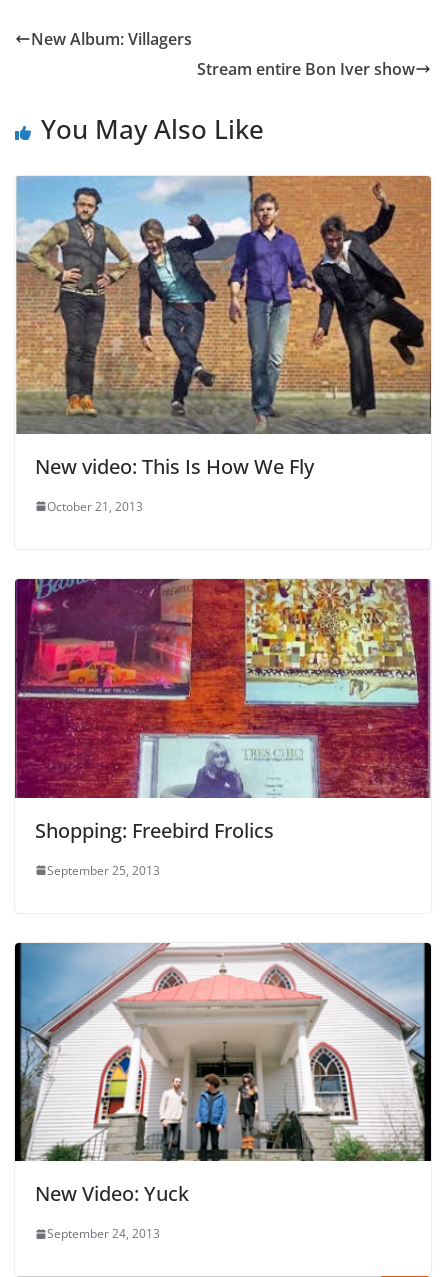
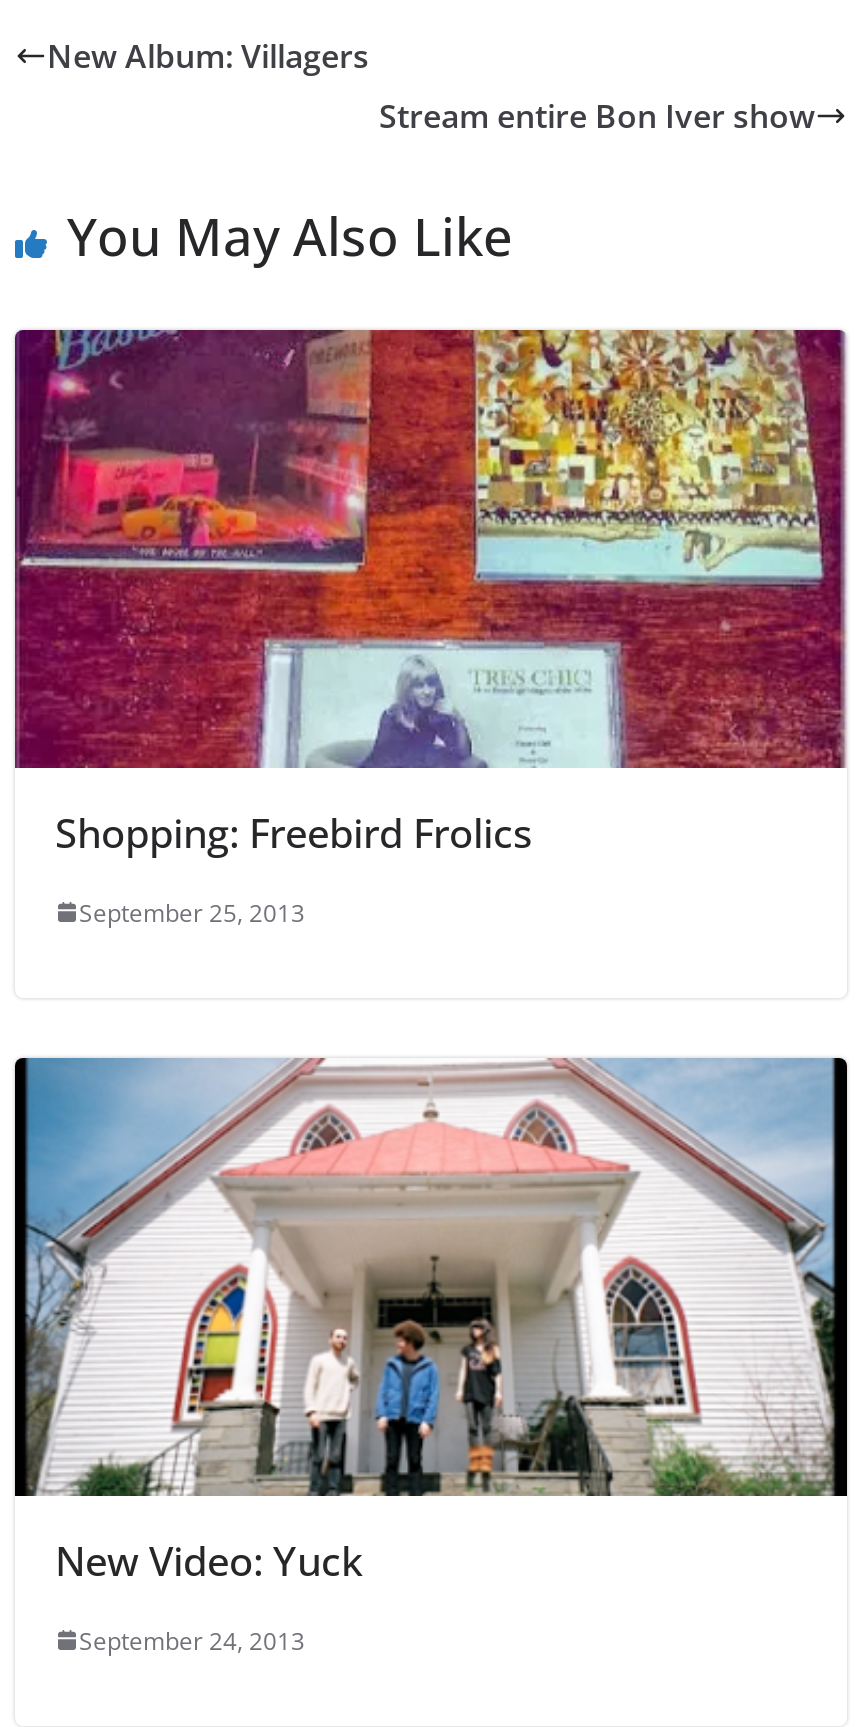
[15,175,432,515] [image] | New video: This Is How We Fly | October 21, 2013 -> none

